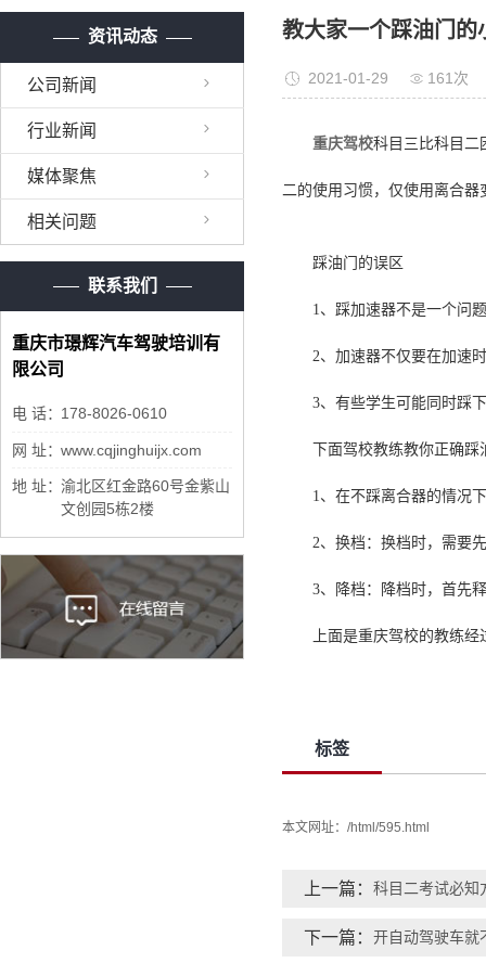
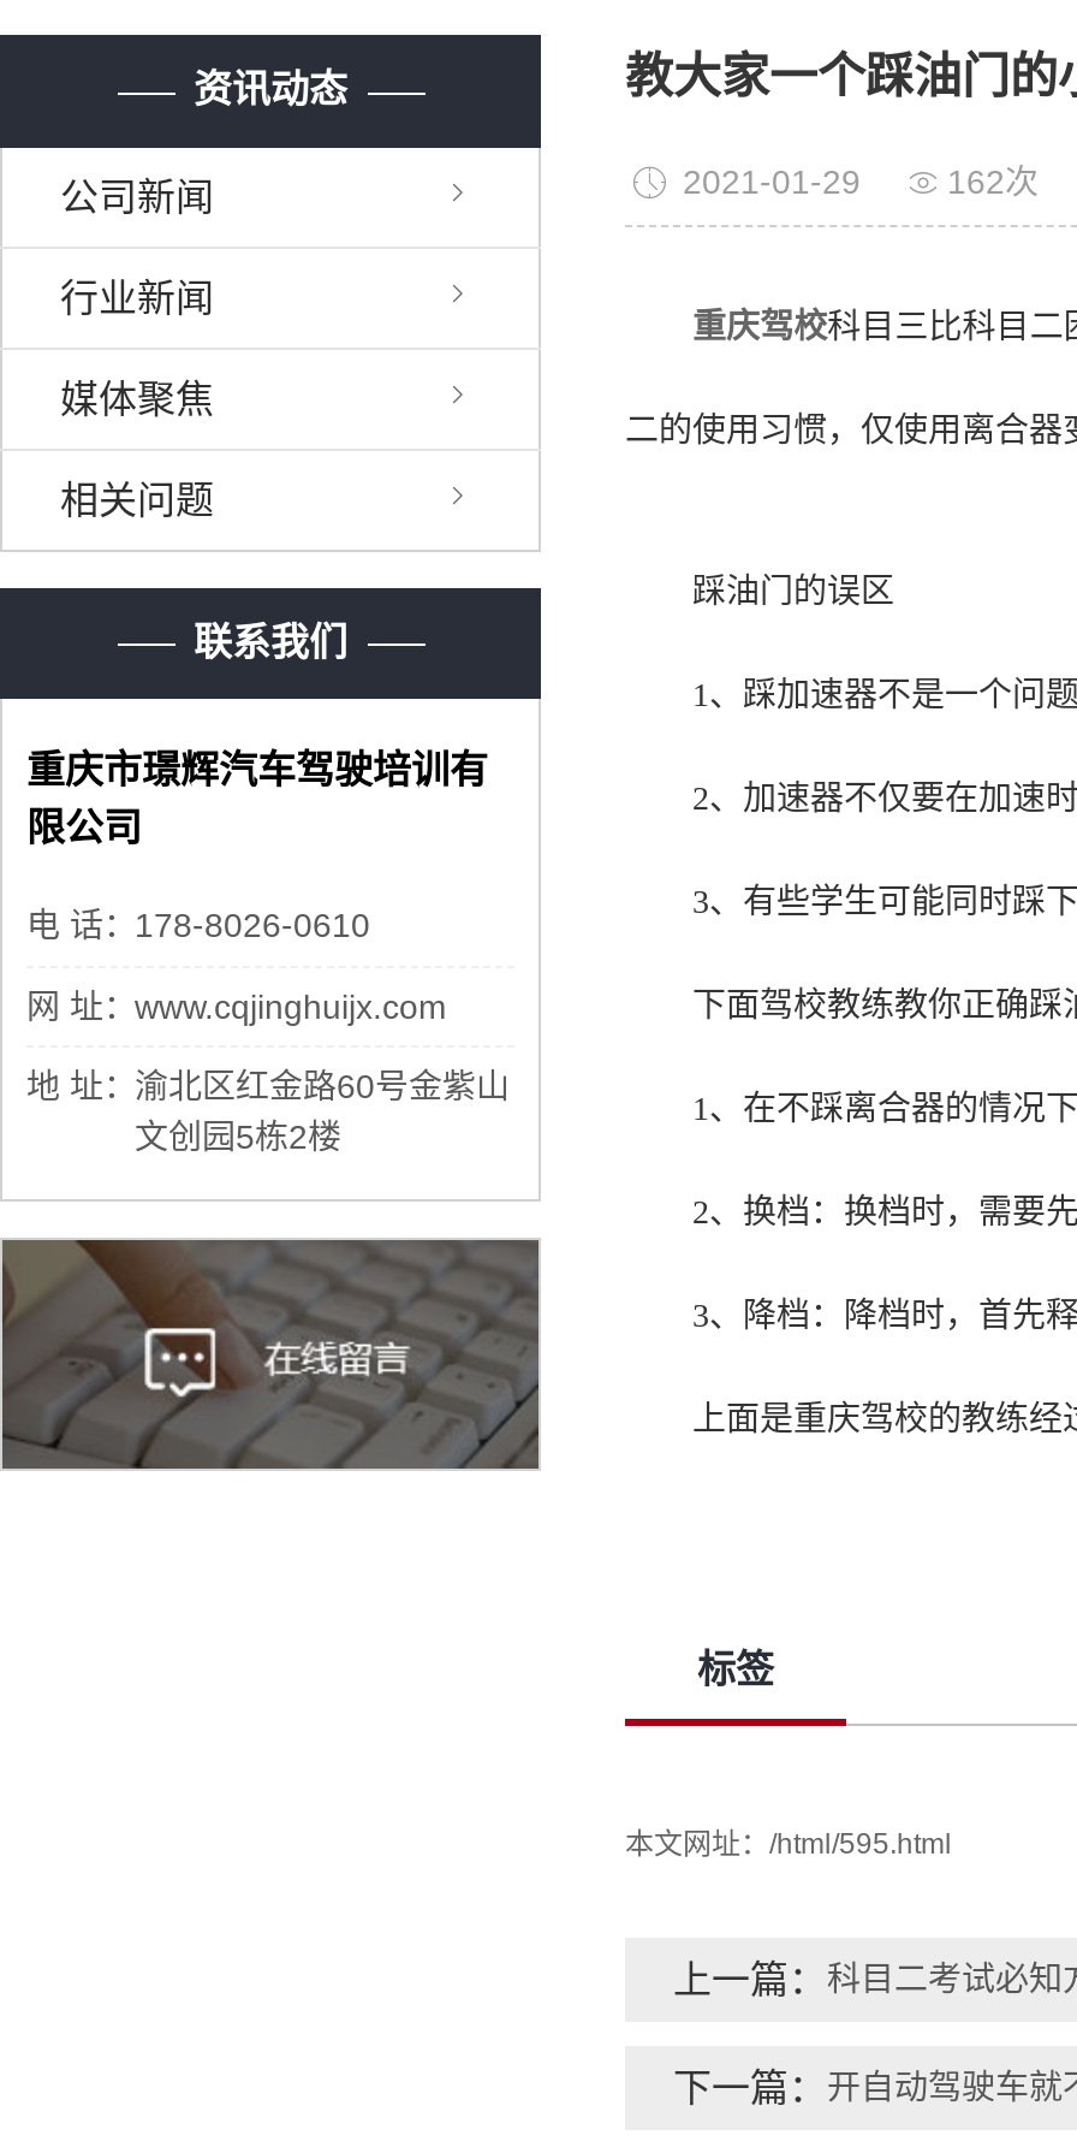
[427,70,469,87] 161次 -> [947,163,1039,201] 162次

